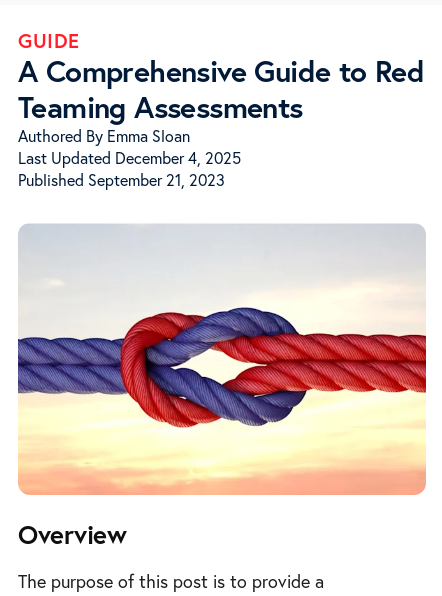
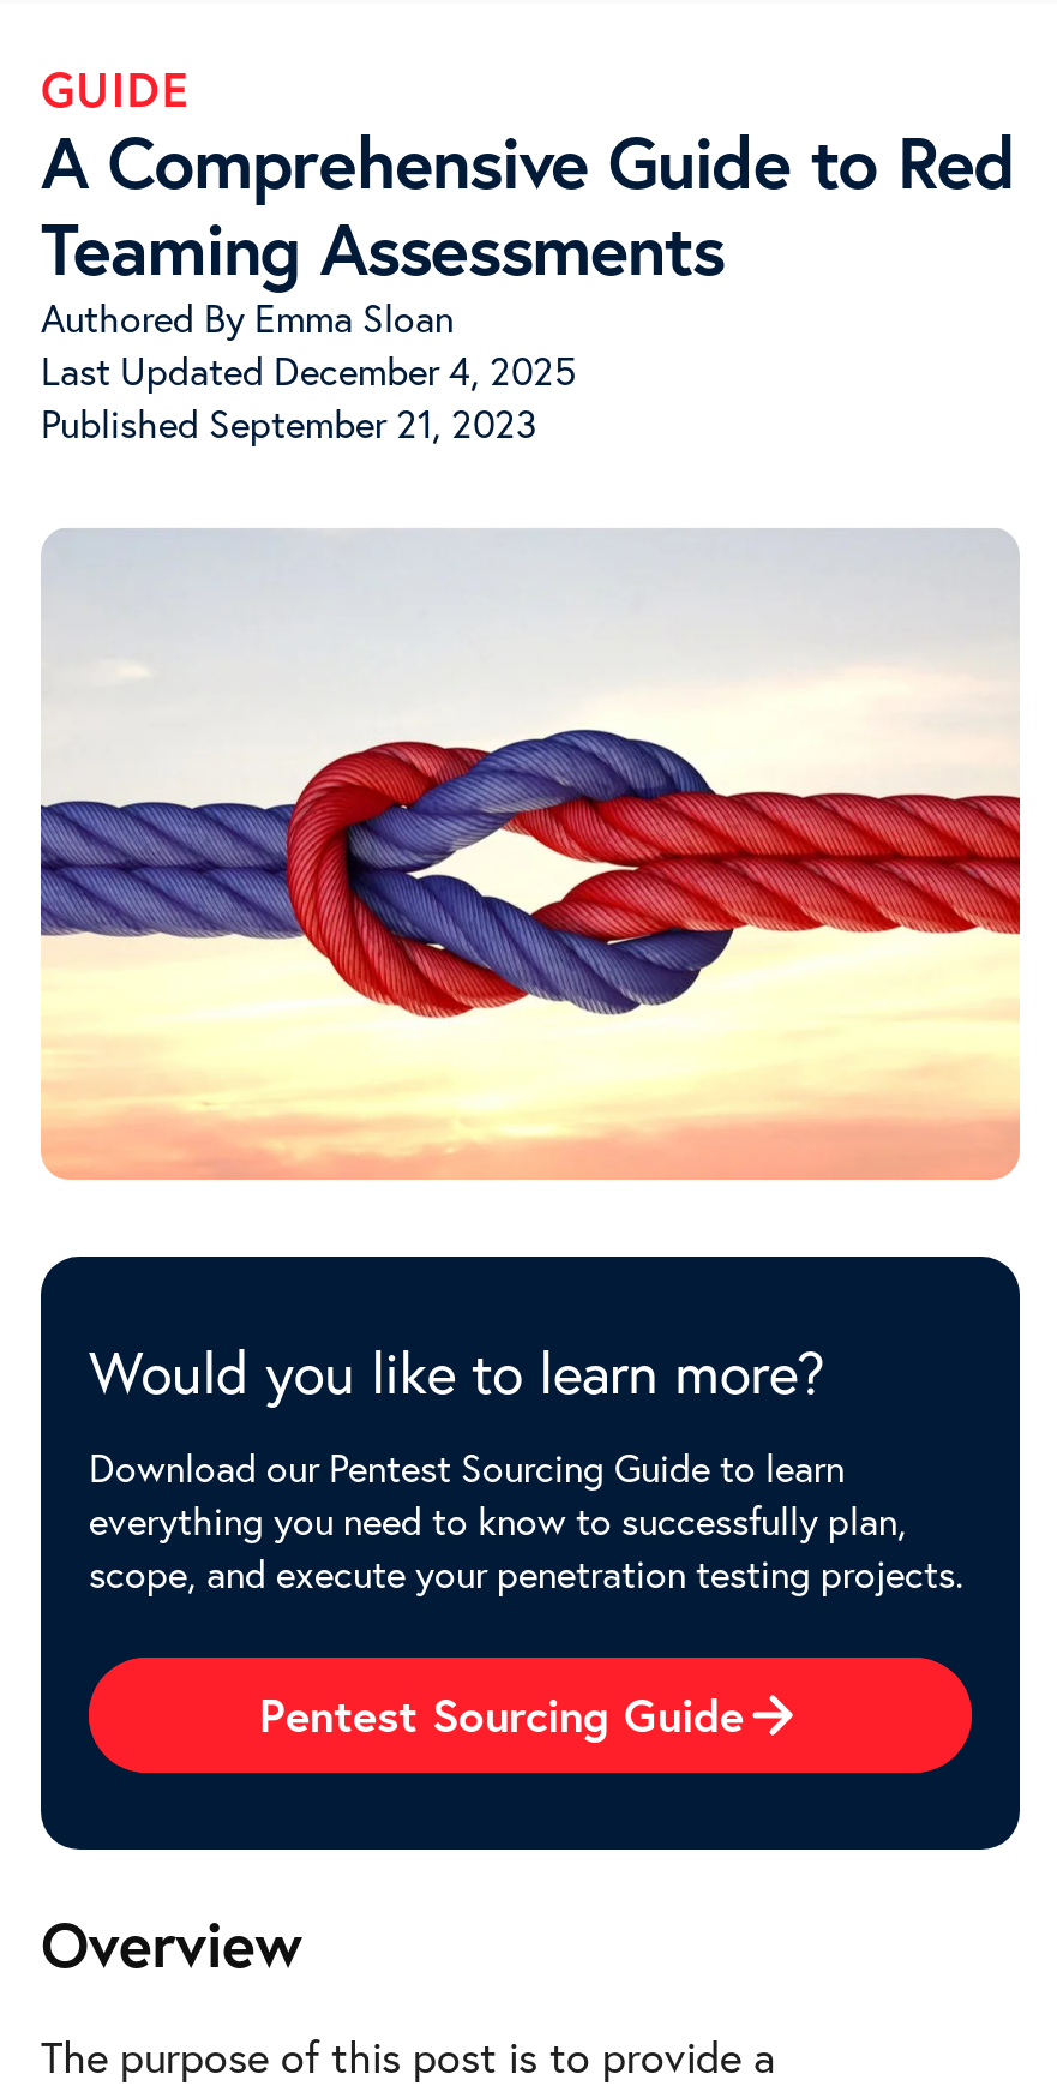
none -> [38,1254,1022,1852] [image] | Would you like to learn more? | Download our Pentest Sourcing Guide to learn | everything you need to know to successfully plan, | scope, and execute your penetration testing projects. | Pentest Sourcing Guide

